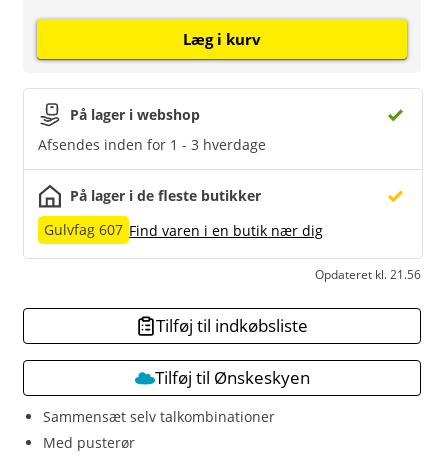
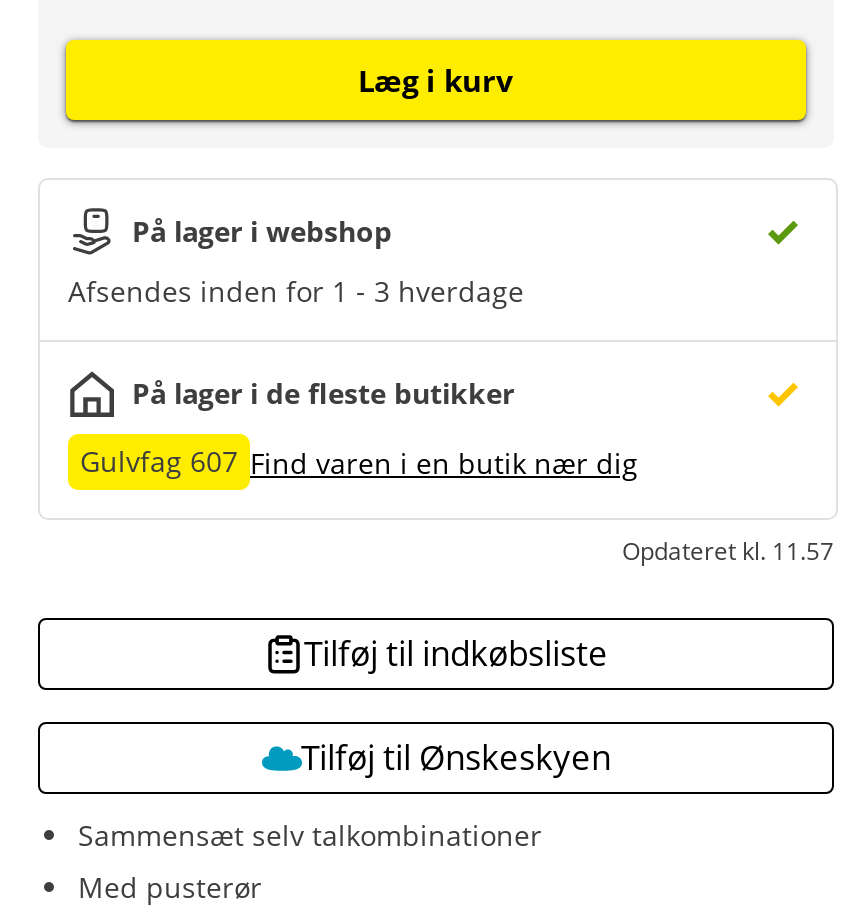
[315,266,421,283] Opdateret kl. 21.56 -> [622,534,834,568] Opdateret kl. 11.57

